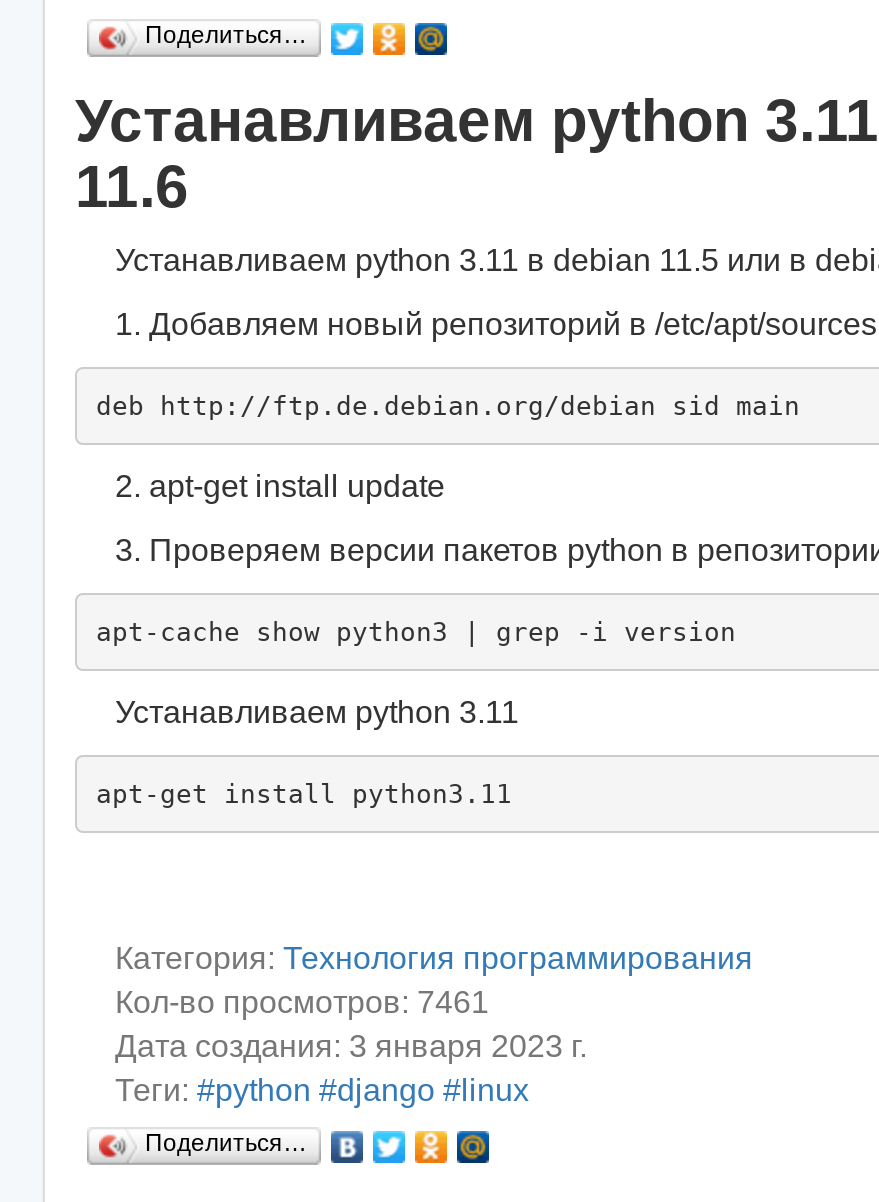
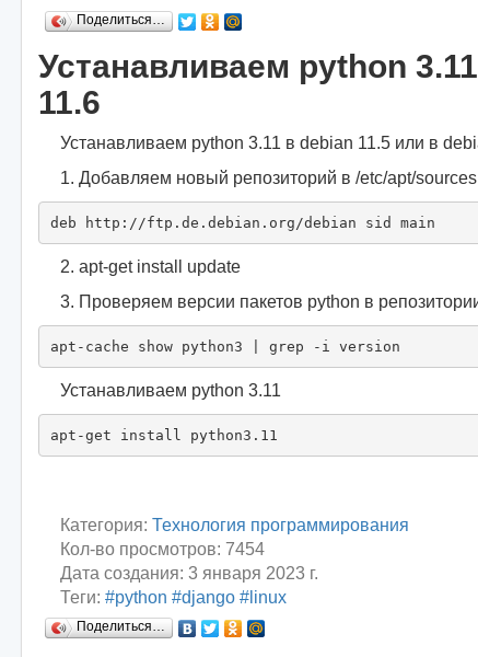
[115,986,489,1020] Кол-во просмотров: 7461 -> [60,540,265,559] Кол-во просмотров: 7454

